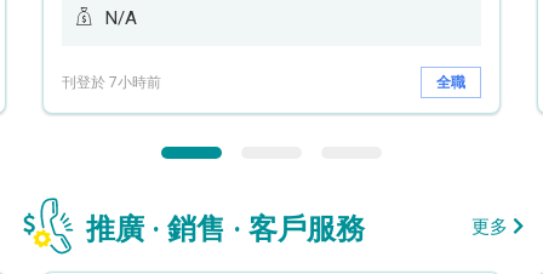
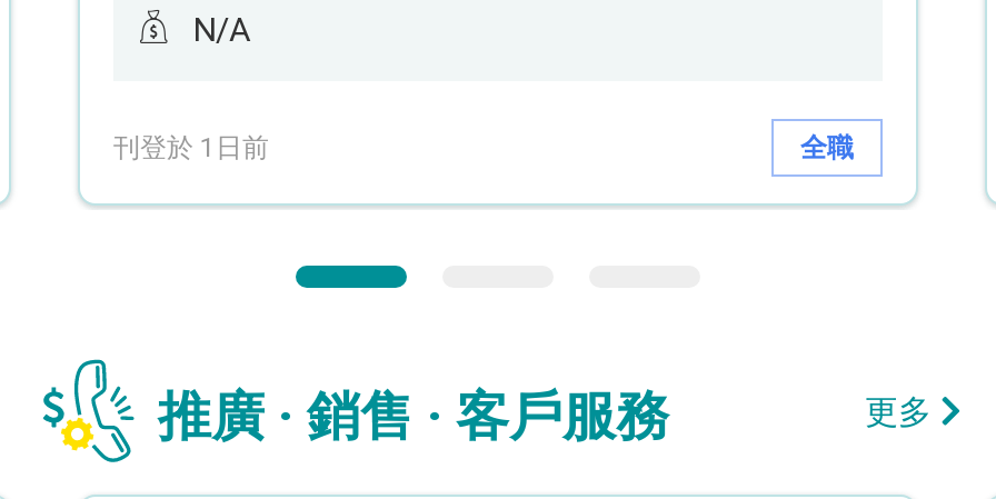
[62,73,161,90] 刊登於 7小時前 -> [113,131,269,162] 刊登於 1日前

